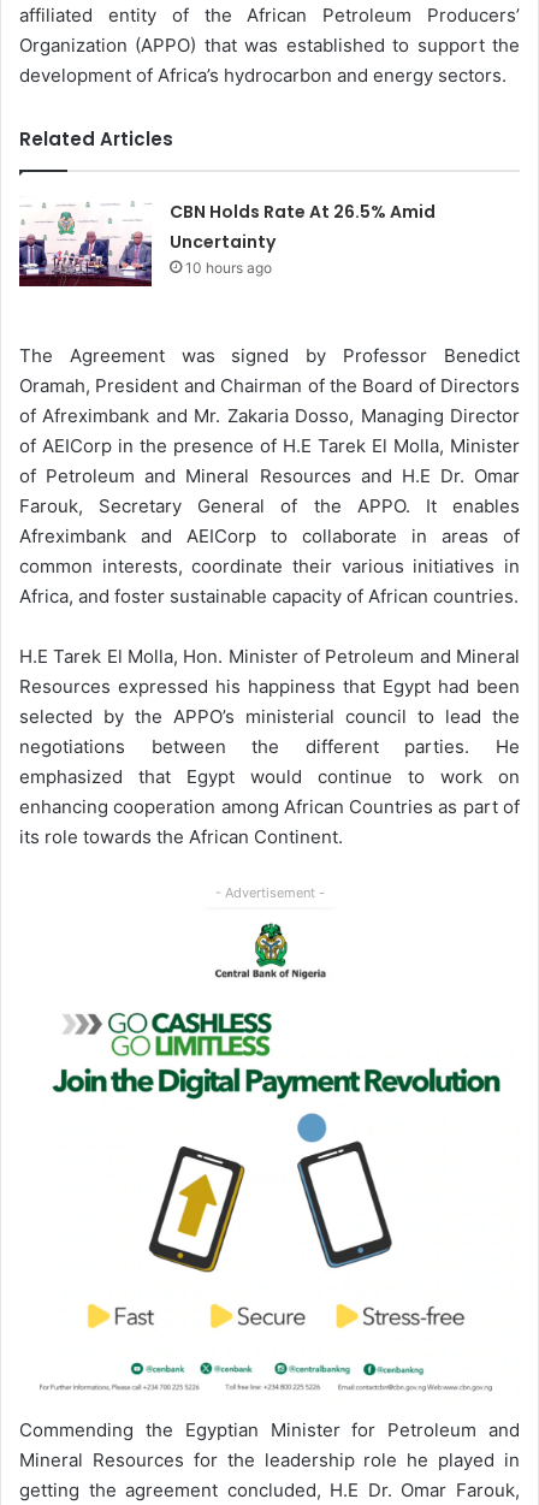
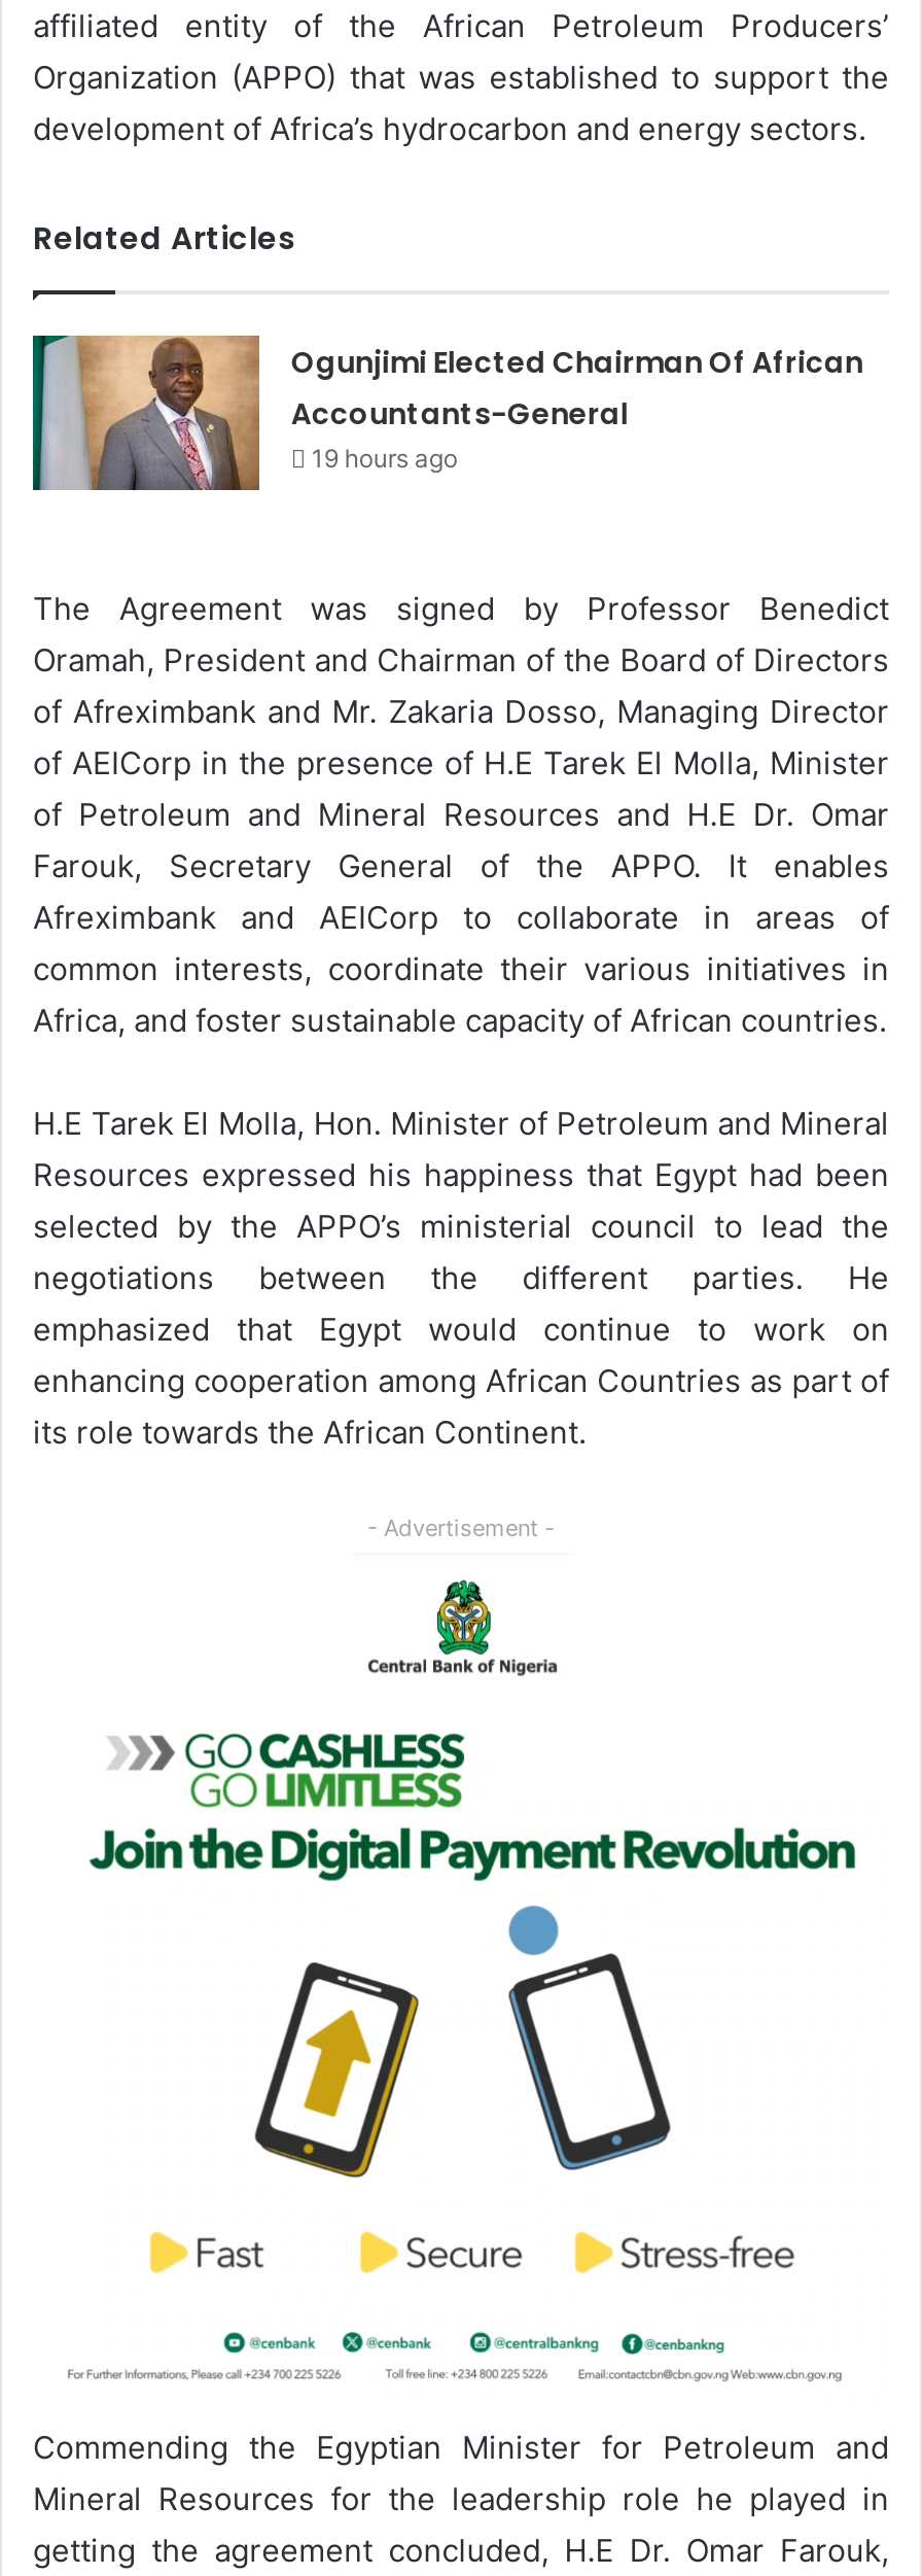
[18,196,436,288] [image] | CBN Holds Rate At 26.5% Amid | Uncertainty | 10 hours ago -> [31,334,863,492] [image] | Ogunjimi Elected Chairman Of African | Accountants-General | 19 hours ago

